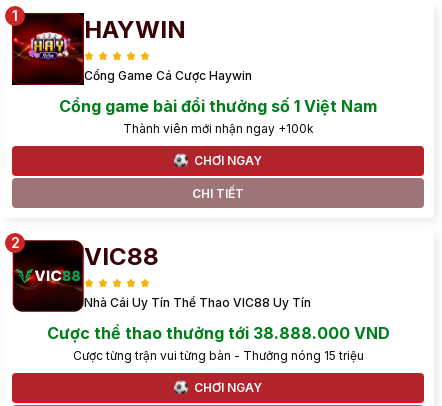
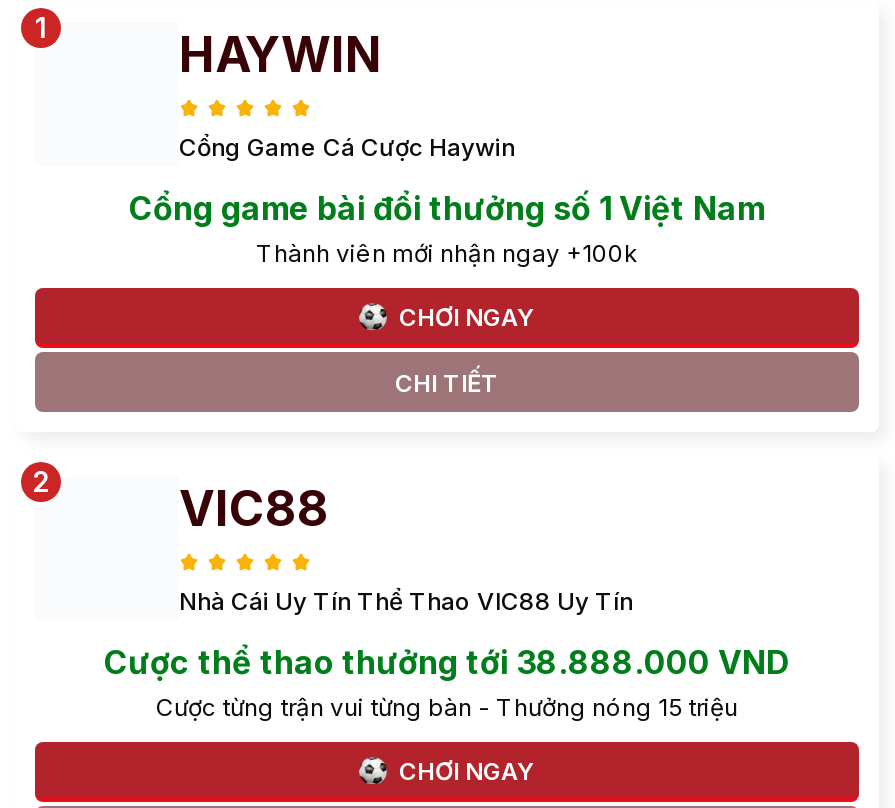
[11,12,85,86] [image] -> none
[11,239,85,313] [image] -> none

